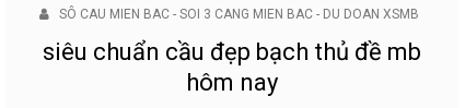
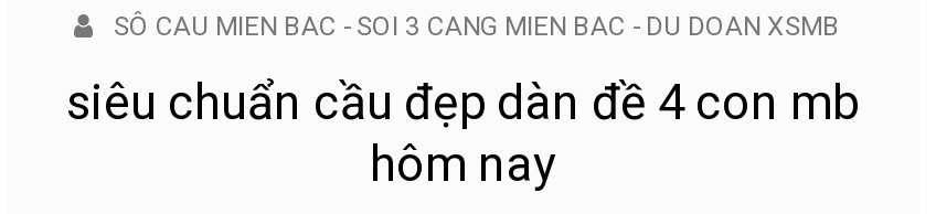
[43,39,421,66] siêu chuẩn cầu đẹp bạch thủ đề mb -> [66,76,859,131] siêu chuẩn cầu đẹp dàn đề 4 con mb

